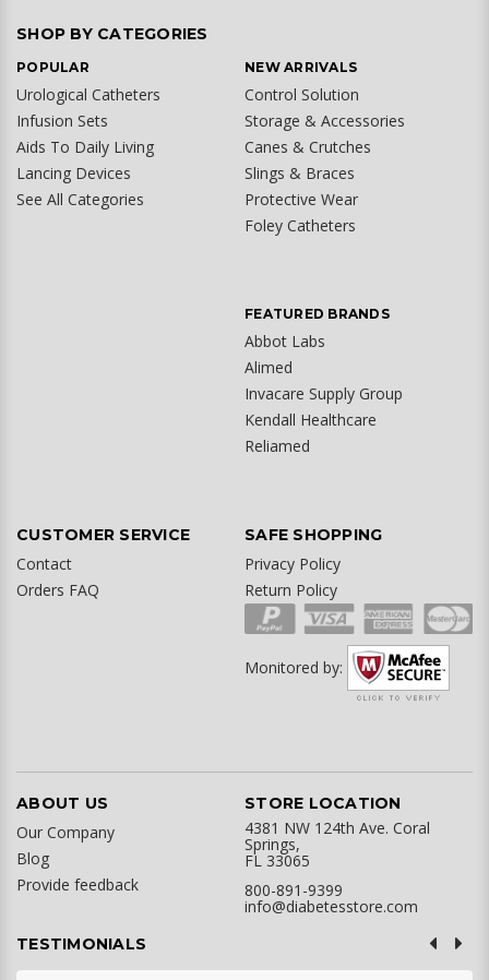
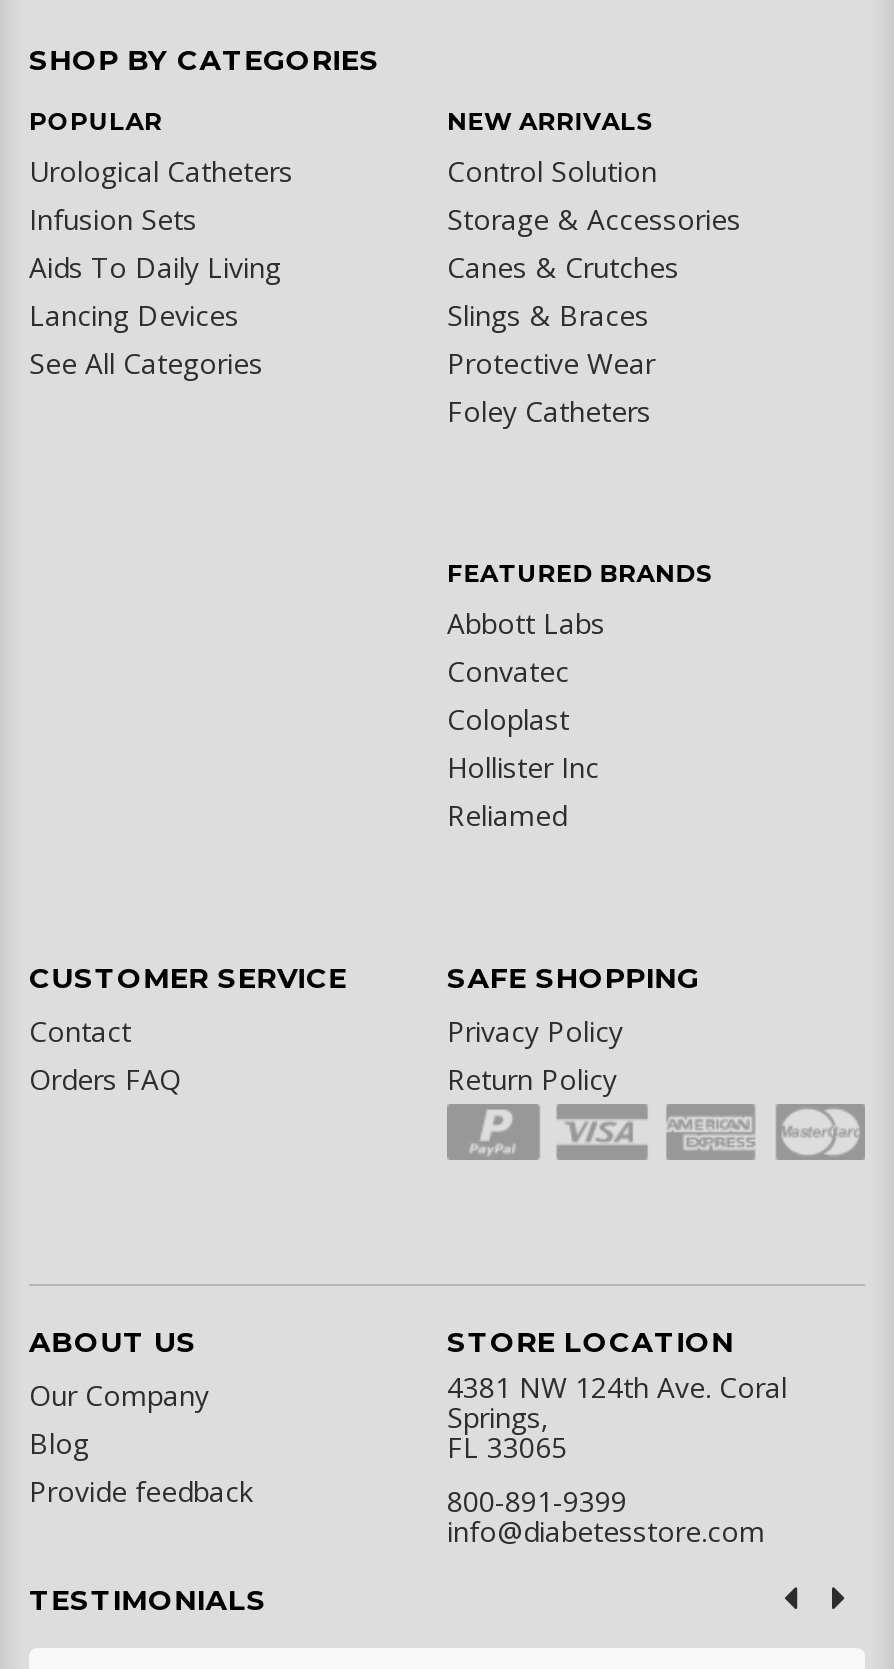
[244,331,403,430] Abbot Labs | Alimed | Invacare Supply Group | Kendall Healthcare -> [447,604,605,786] Abbott Labs | Convatec | Coloplast | Hollister Inc
[244,647,448,701] [image] | Monitored by: -> none

